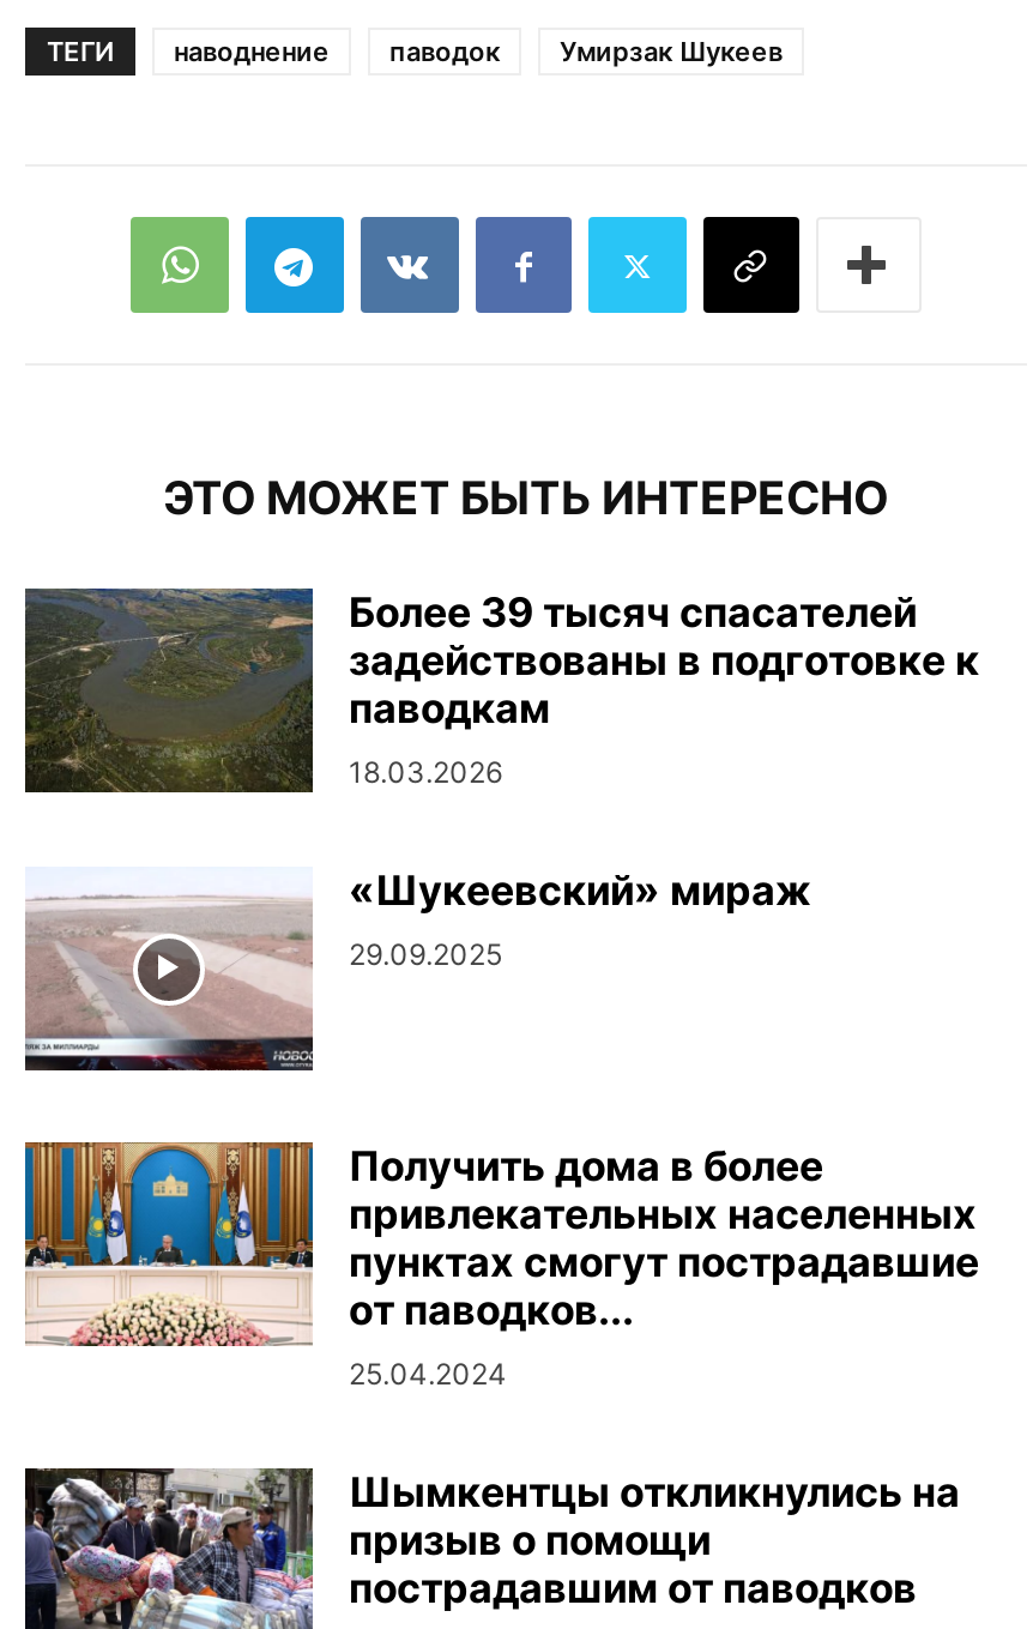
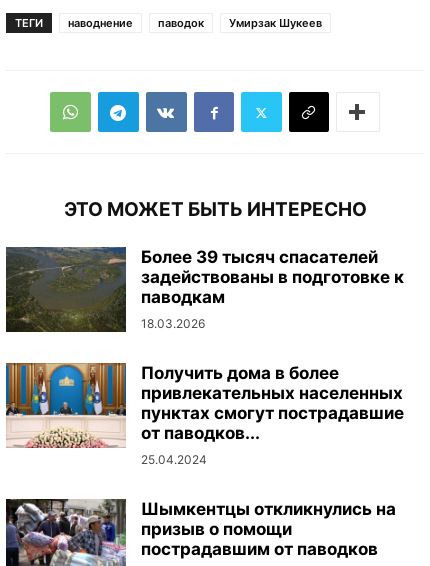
[25,867,811,1070] [image] | «Шукеевский» мираж | 29.09.2025 -> none

